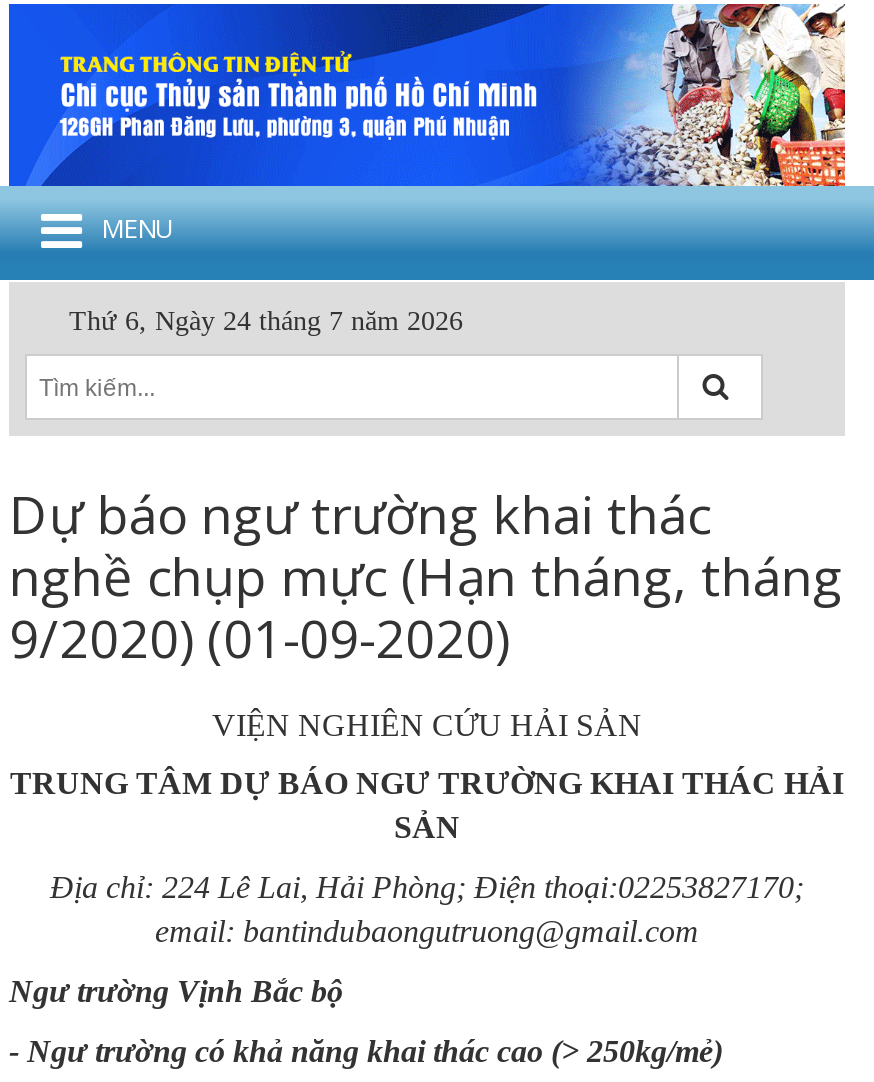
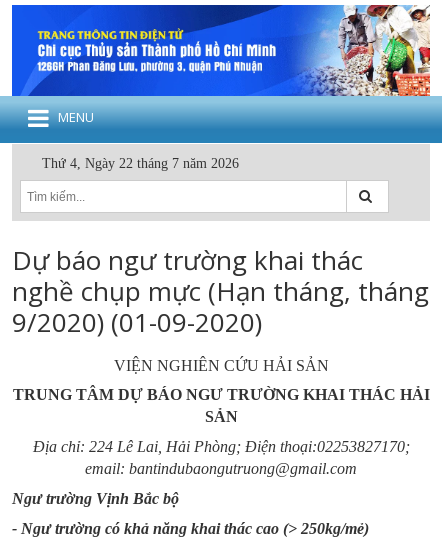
[69,307,463,337] Thứ 6, Ngày 24 tháng 7 năm 2026 -> [42,156,239,171] Thứ 4, Ngày 22 tháng 7 năm 2026

